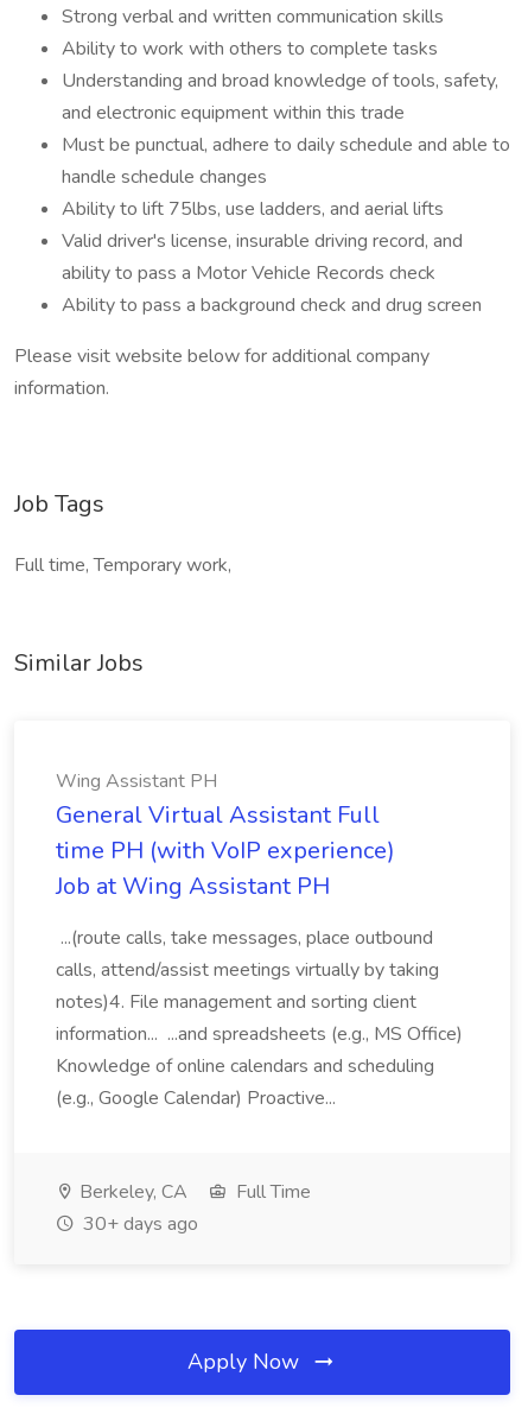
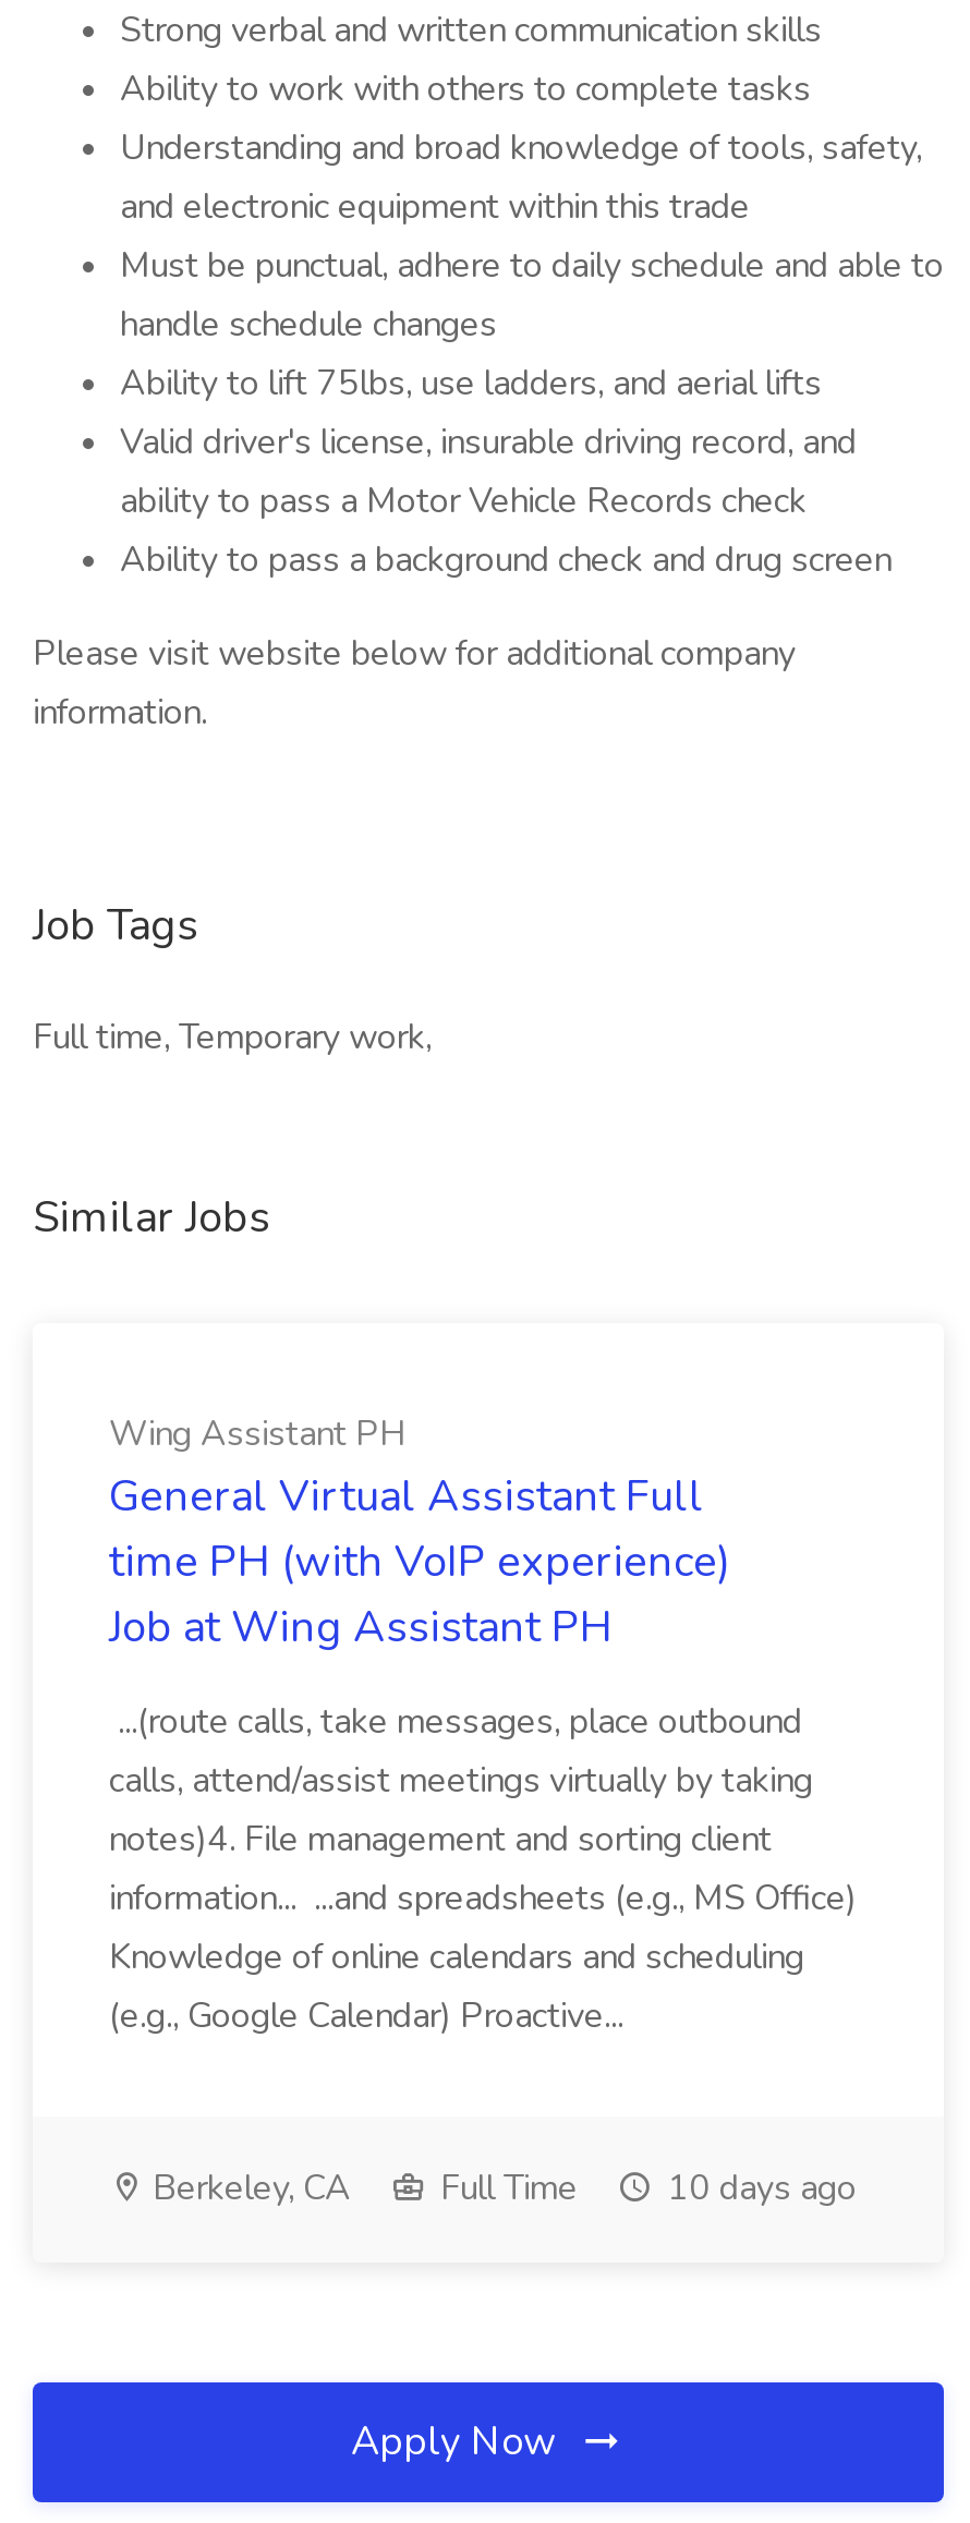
[78,1211,198,1237] 30+ days ago -> [658,2164,857,2212] 10 days ago

